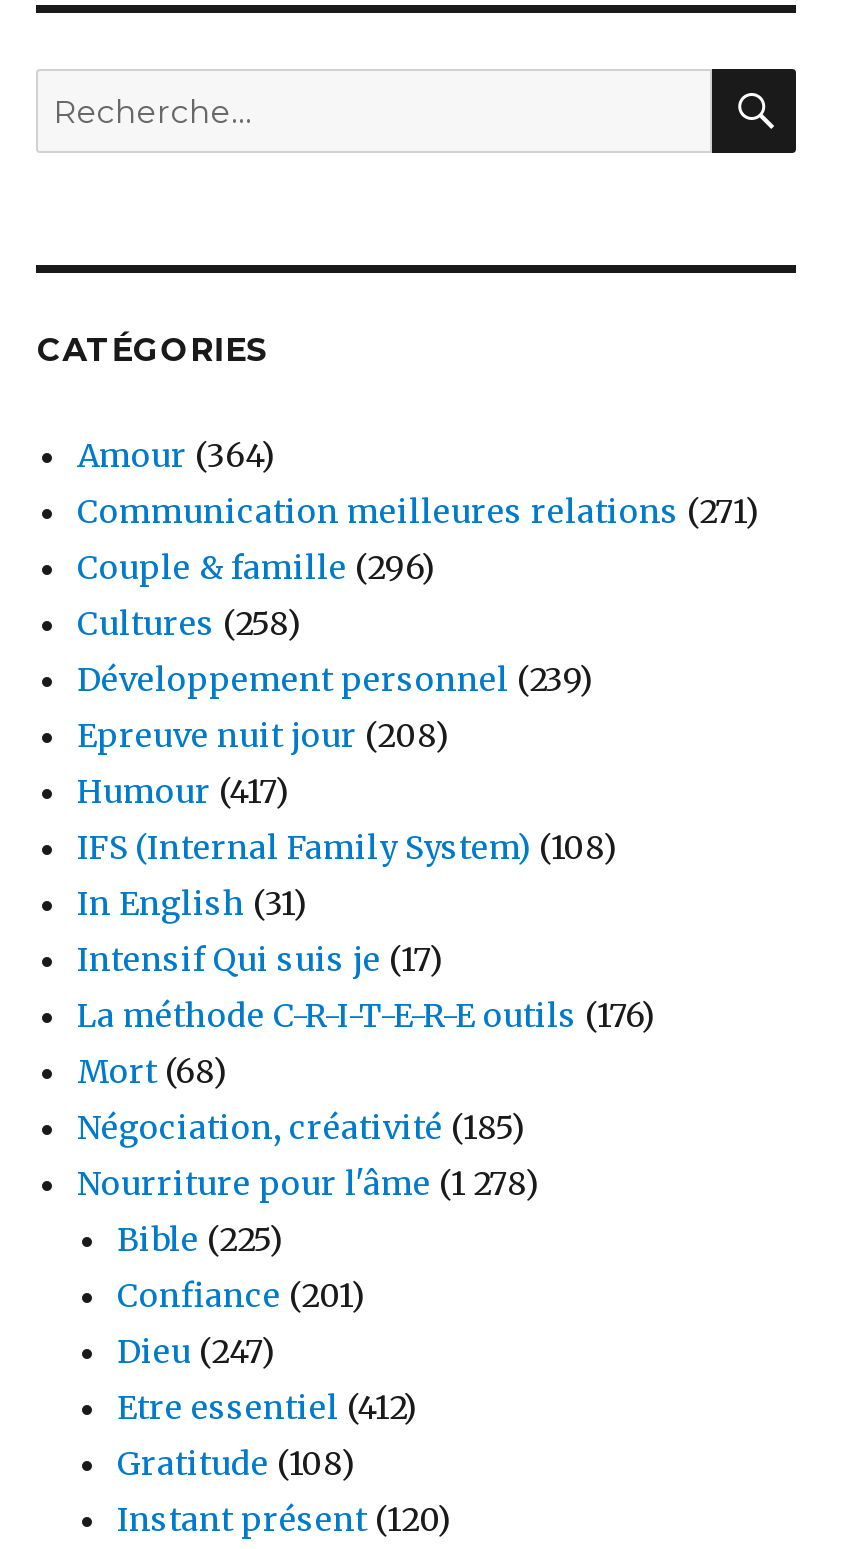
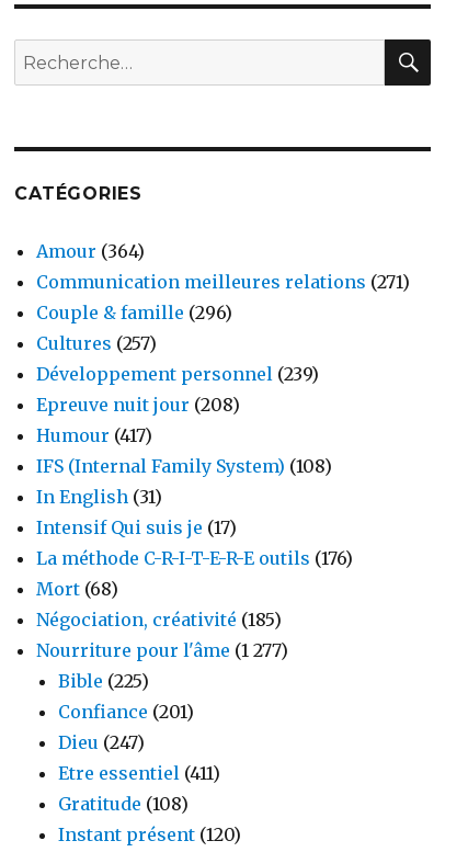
[77,603,301,643] Cultures (258) -> [37,332,157,354] Cultures (257)
[77,1163,539,1203] Nourriture pour l'âme (1 278) -> [37,639,289,661] Nourriture pour l'âme (1 277)
[117,1387,417,1427] Etre essentiel (412) -> [59,762,221,784] Etre essentiel (411)

